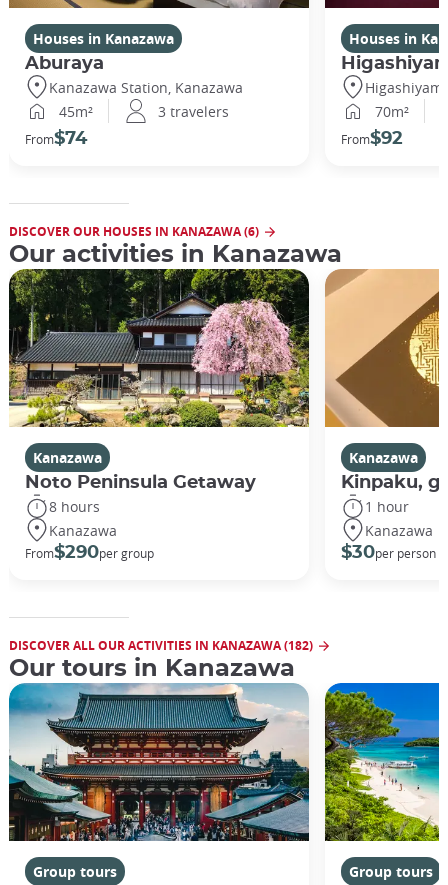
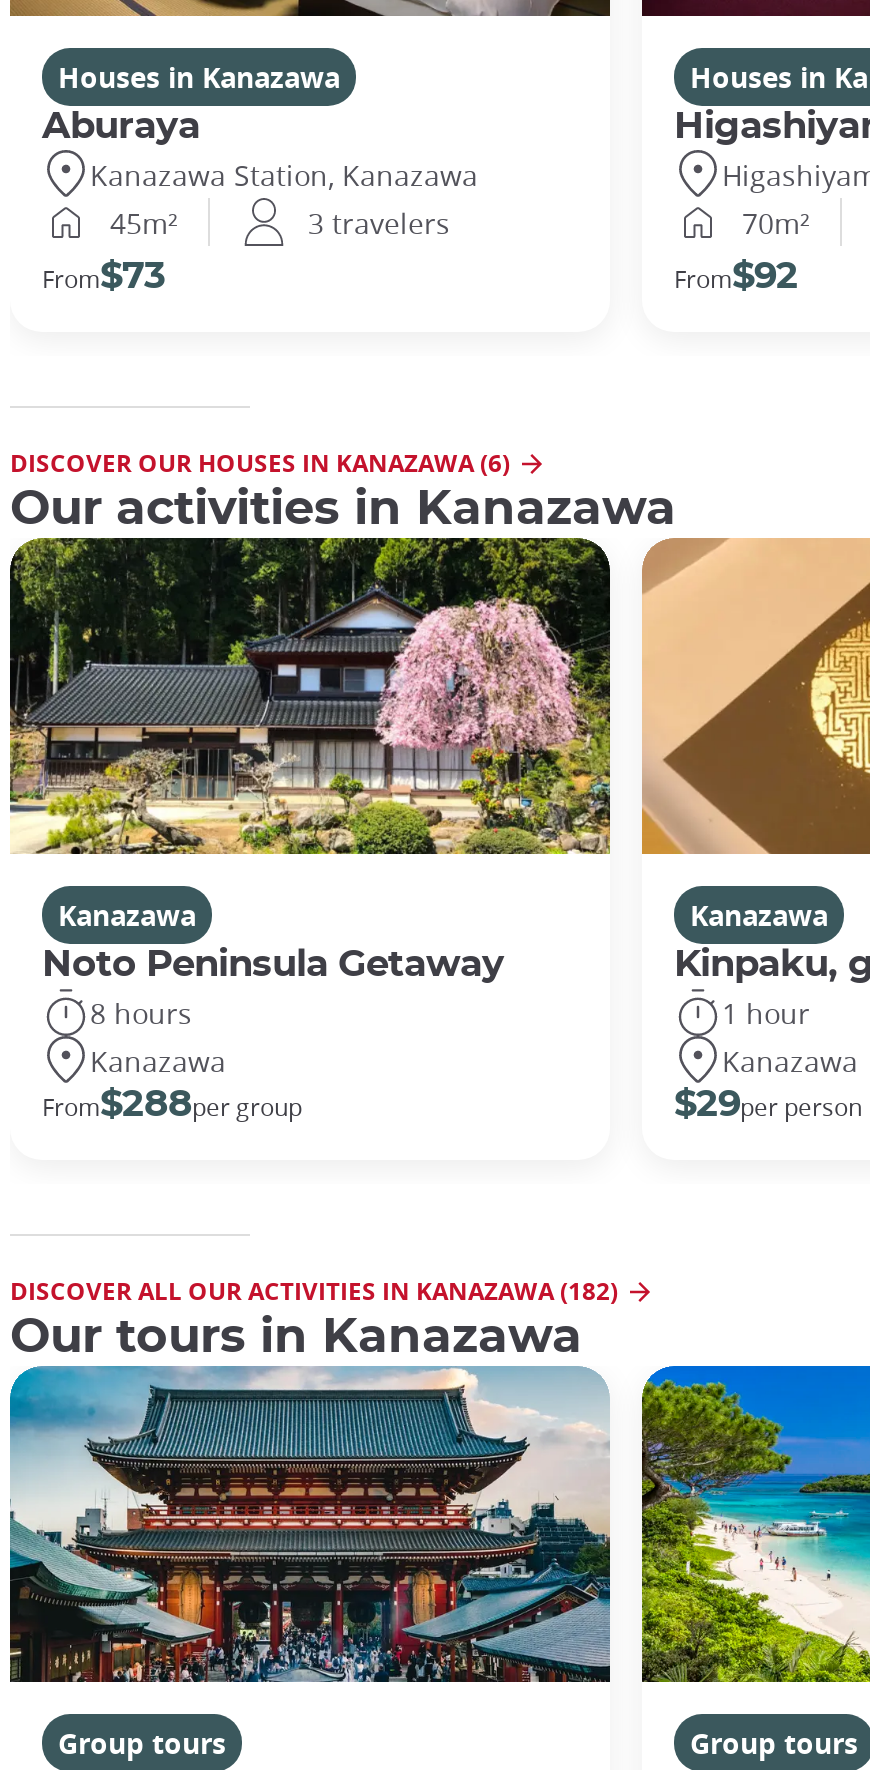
[25,129,87,148] From$74 -> [42,258,166,296] From$73
[25,543,154,562] From$290per group -> [42,1086,302,1124] From$288per group
[341,543,436,562] $30per person -> [674,1086,862,1124] $29per person

